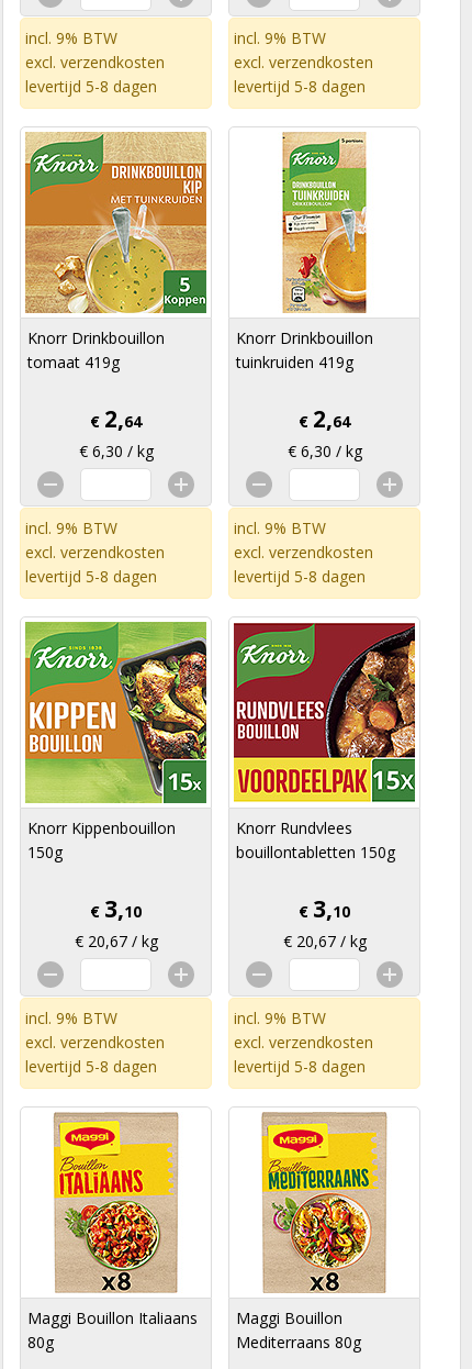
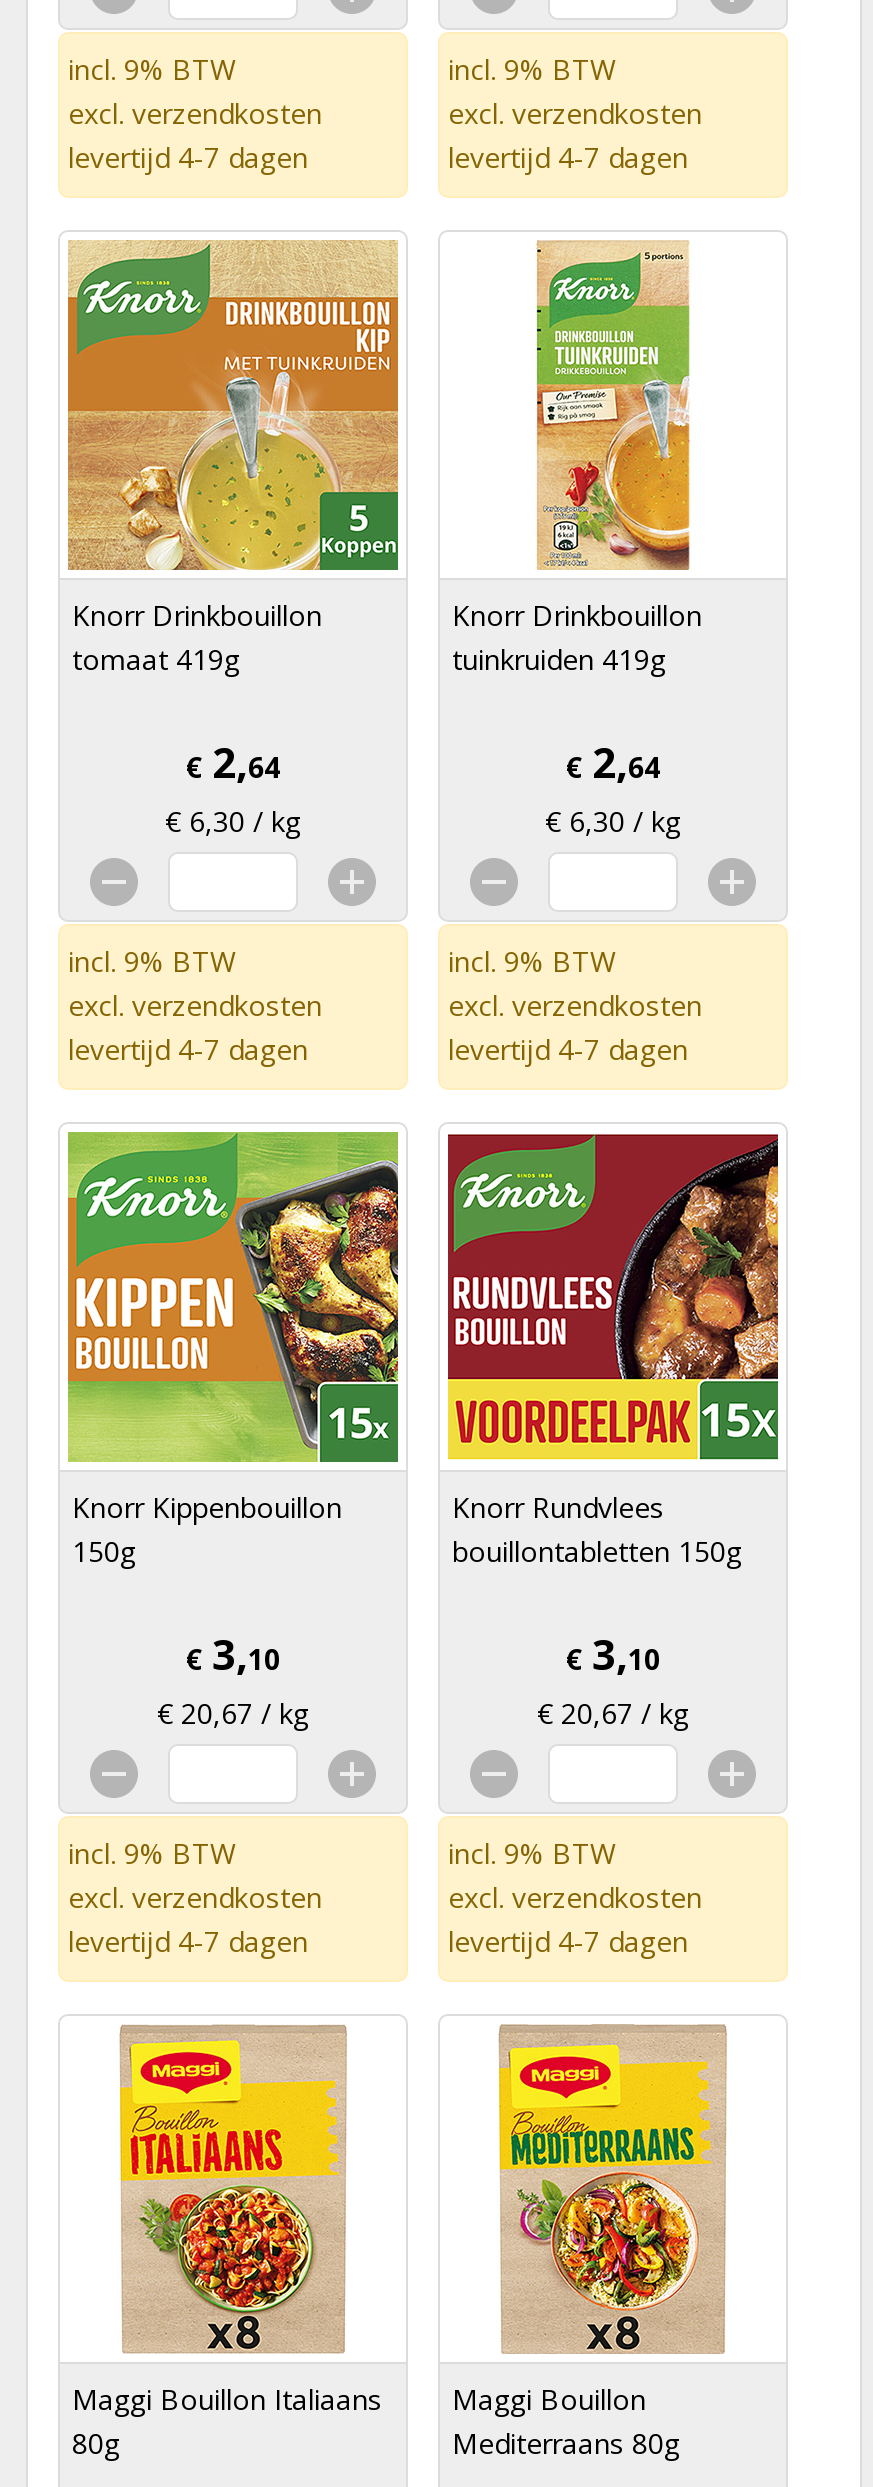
[25,76,157,97] levertijd 5-8 dagen -> [68,138,308,176] levertijd 4-7 dagen
[234,76,366,97] levertijd 5-8 dagen -> [448,138,688,176] levertijd 4-7 dagen
[25,566,157,587] levertijd 5-8 dagen -> [68,1030,308,1068] levertijd 4-7 dagen
[234,566,366,587] levertijd 5-8 dagen -> [448,1030,688,1068] levertijd 4-7 dagen
[25,1056,157,1077] levertijd 5-8 dagen -> [68,1922,308,1960] levertijd 4-7 dagen
[234,1056,366,1077] levertijd 5-8 dagen -> [448,1922,688,1960] levertijd 4-7 dagen

